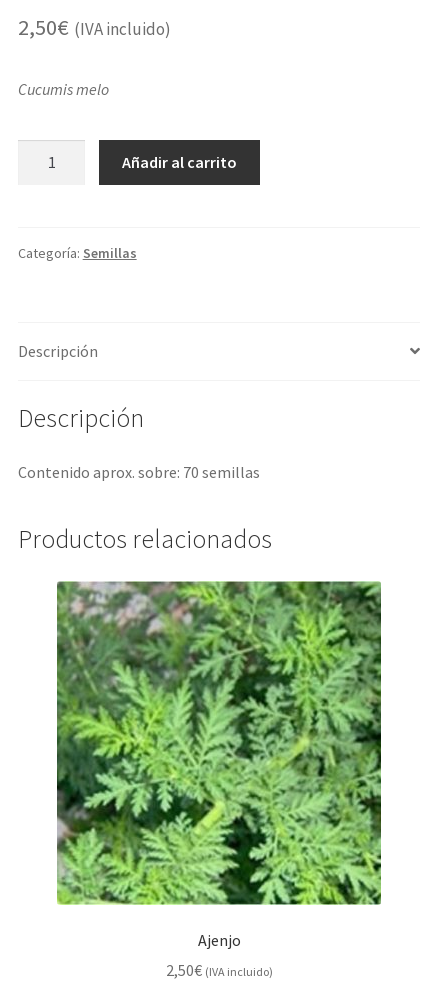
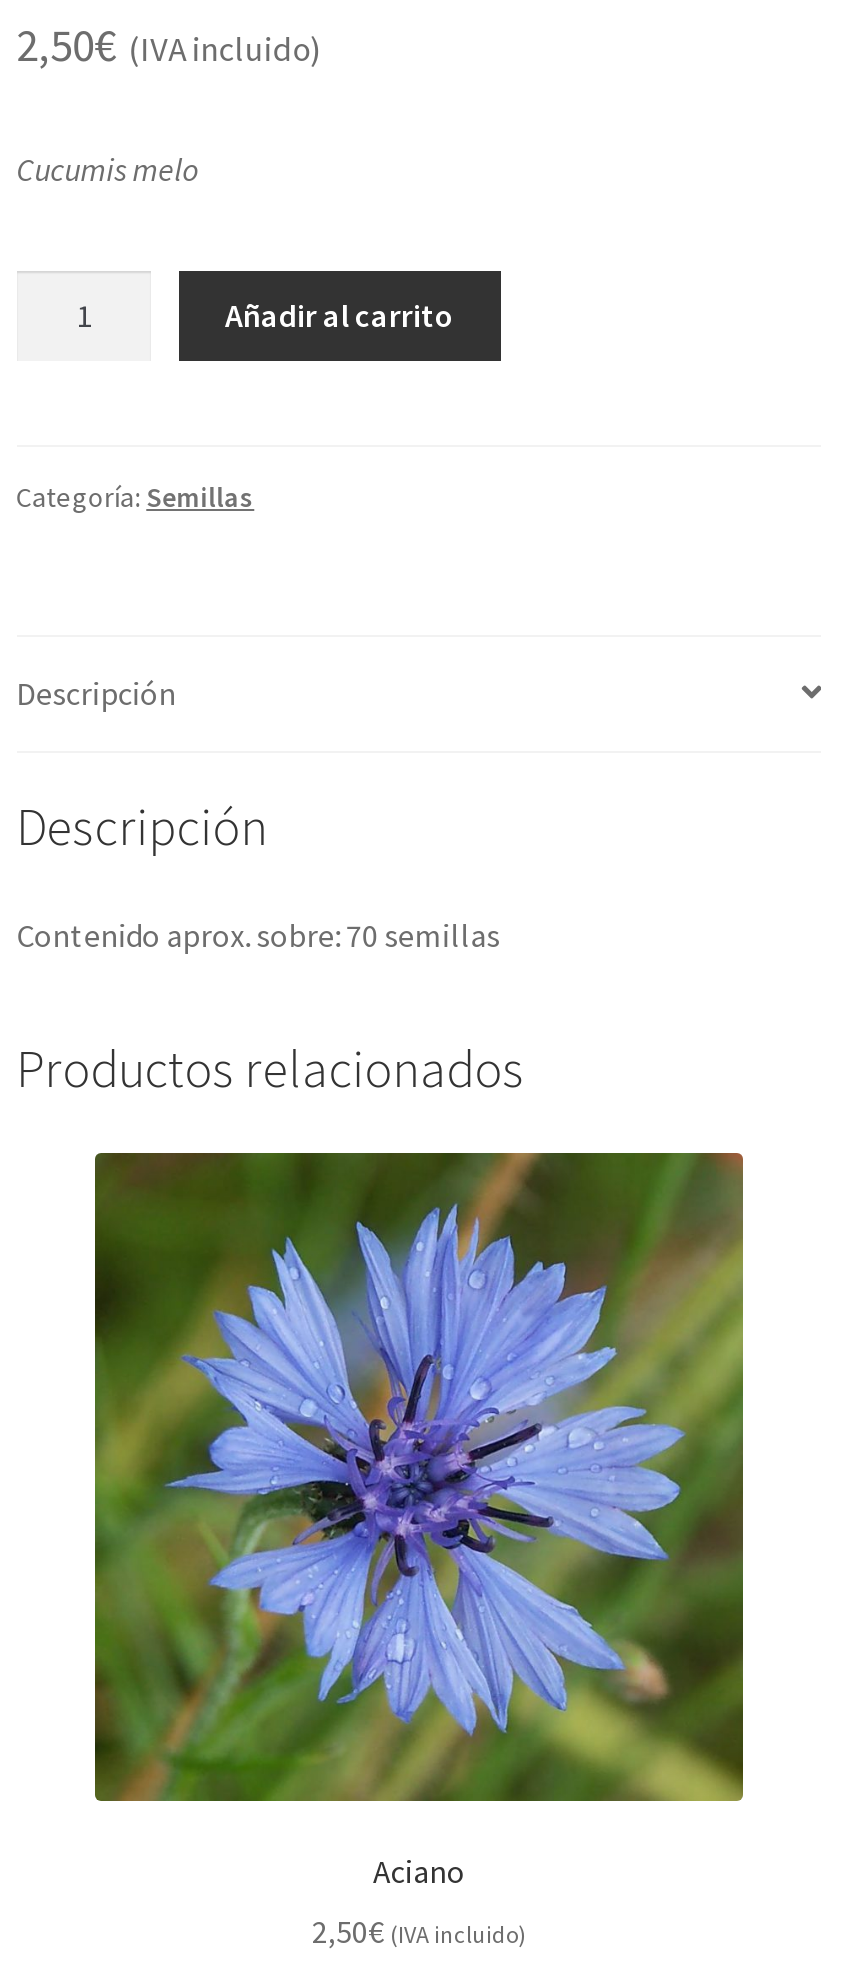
[56,580,382,950] [image] | Ajenjo -> [93,1151,745,1890] [image] | Aciano

